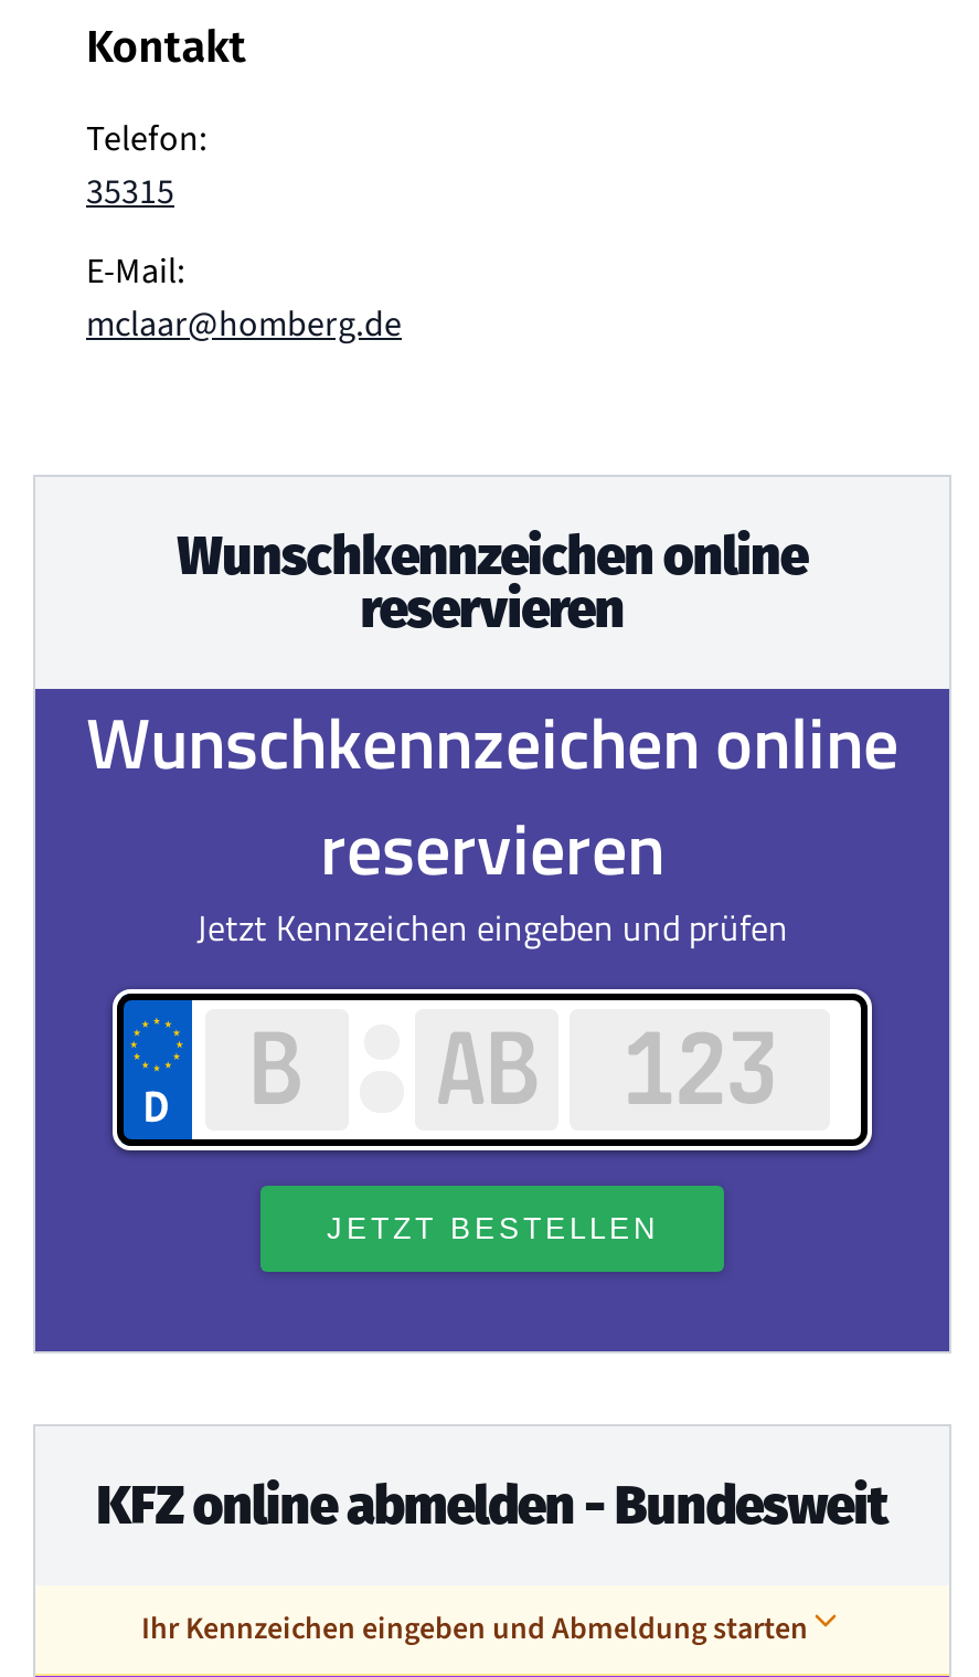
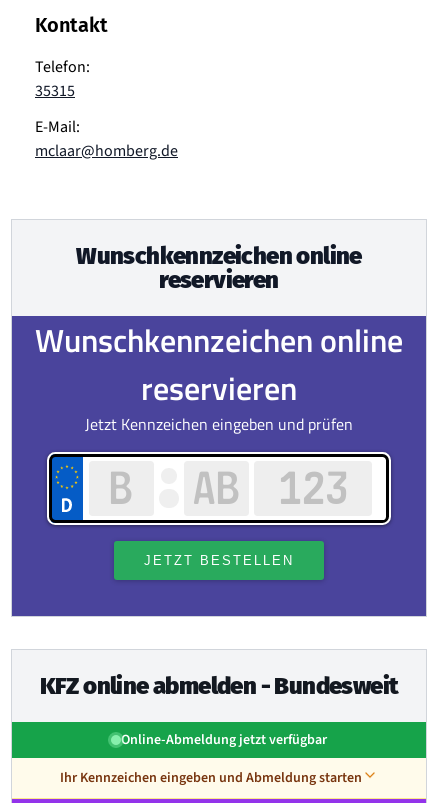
none -> [121,730,327,750] Online-Abmeldung jetzt verfügbar

